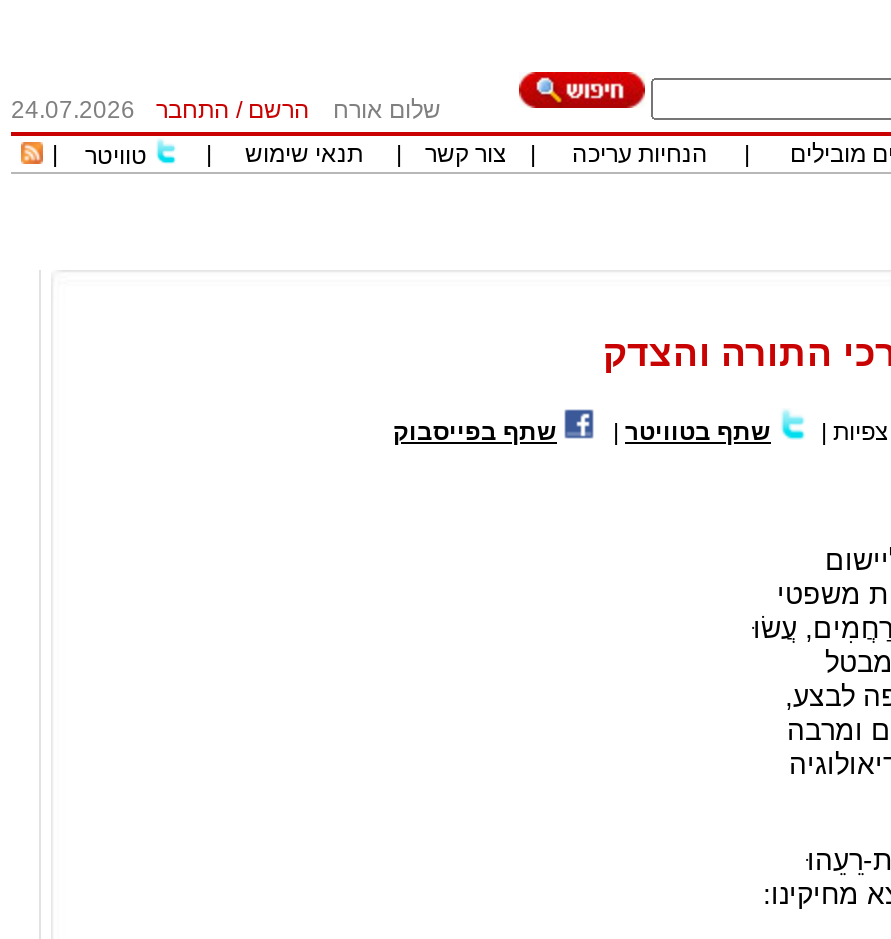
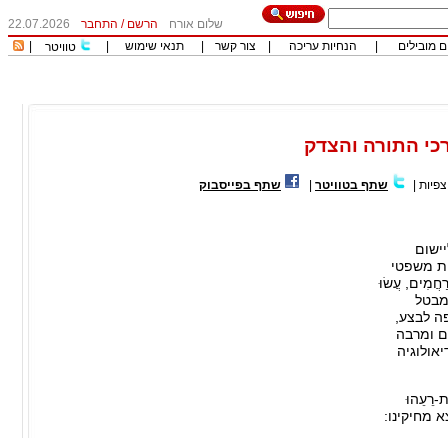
[11,96,441,124] שלום אורח הרשם / התחבר 24.07.2026 -> [8,17,223,31] שלום אורח הרשם / התחבר 22.07.2026

